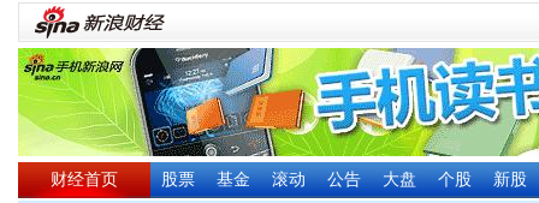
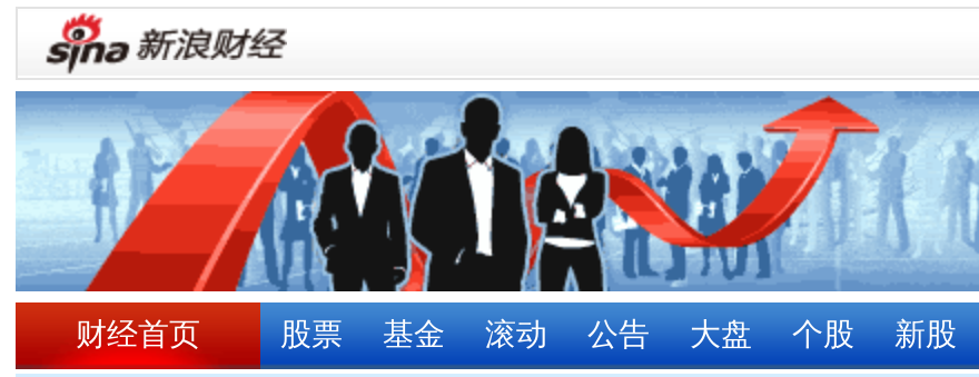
[17,47,535,157] [image] -> [13,89,972,294] [image]

